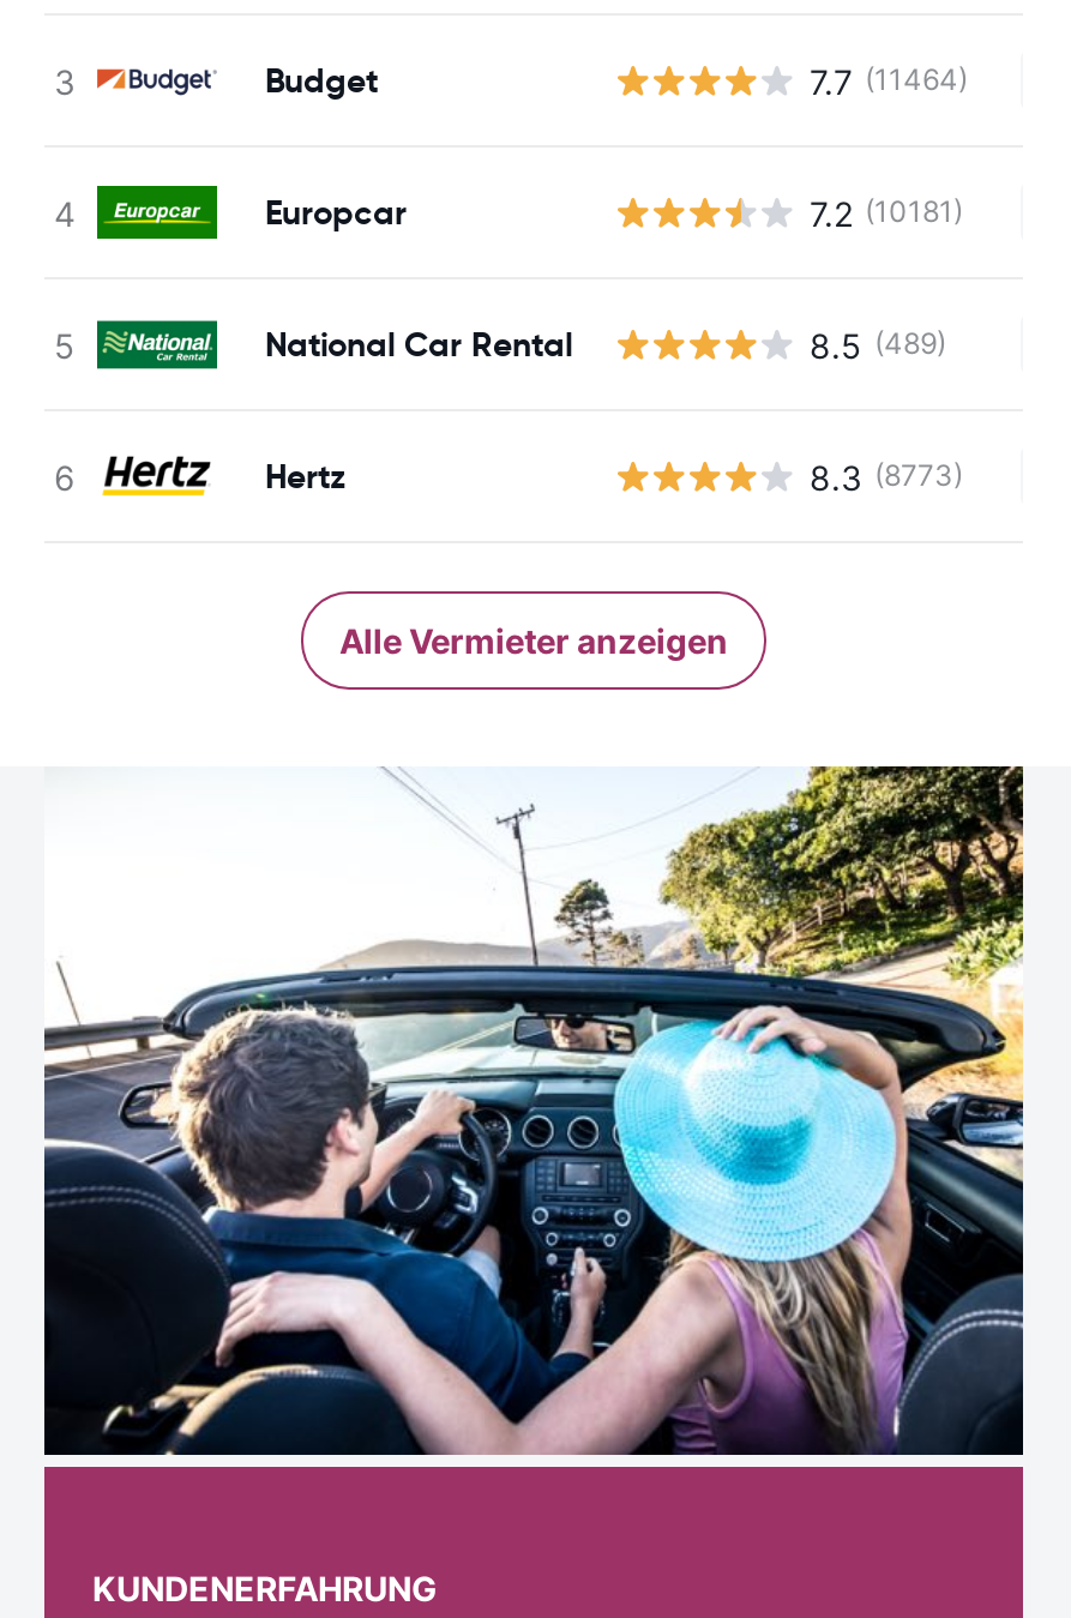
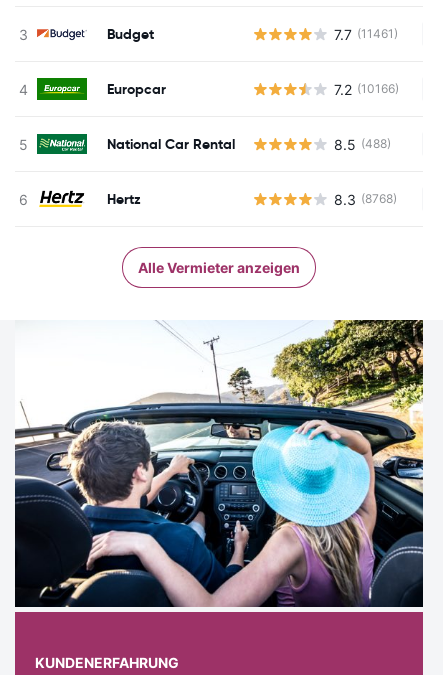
[810,60,968,101] 7.7 (11464) -> [334,25,398,42] 7.7 (11461)
[810,192,963,233] 7.2 (10181) -> [334,80,399,97] 7.2 (10166)
[810,324,946,365] 8.5 (489) -> [334,135,391,152] 8.5 (488)
[810,456,963,497] 8.3 (8773) -> [334,190,397,207] 8.3 (8768)

